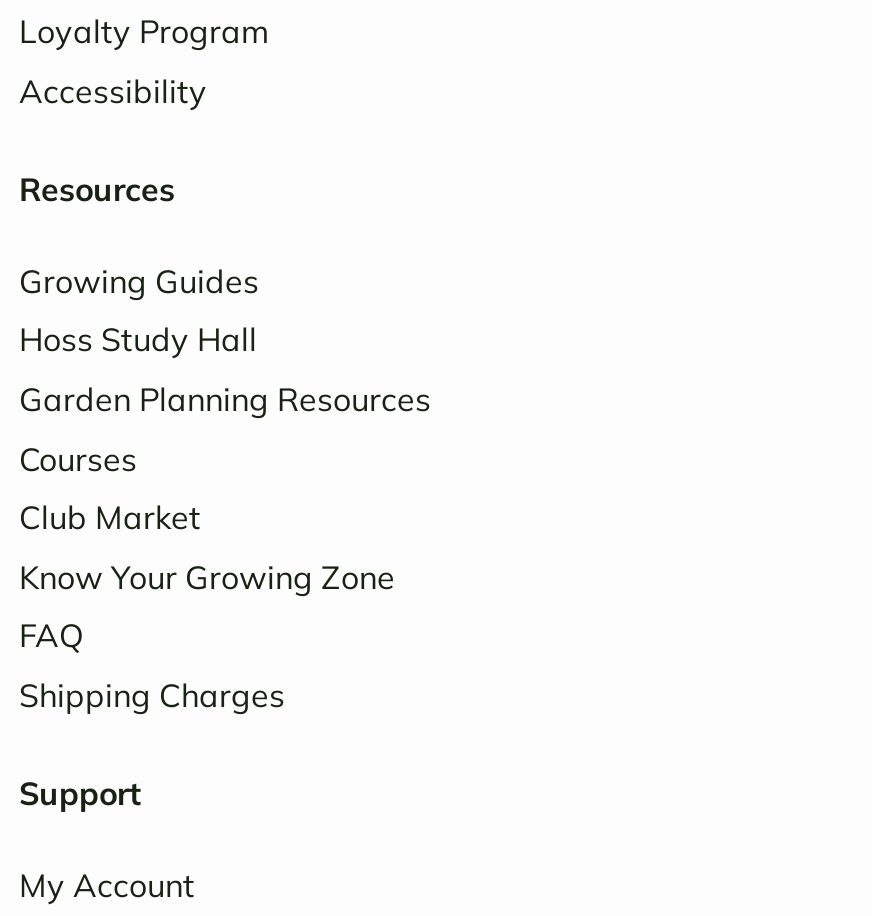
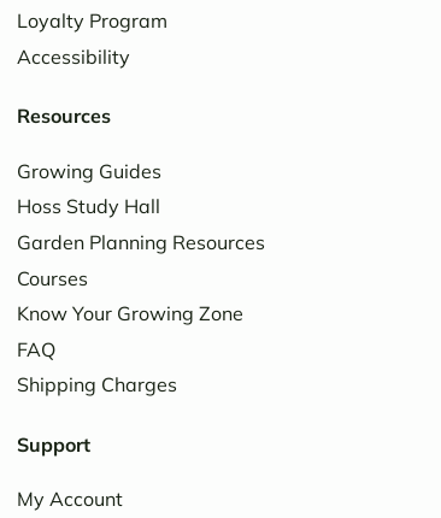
[19,497,201,537] Club Market -> none

